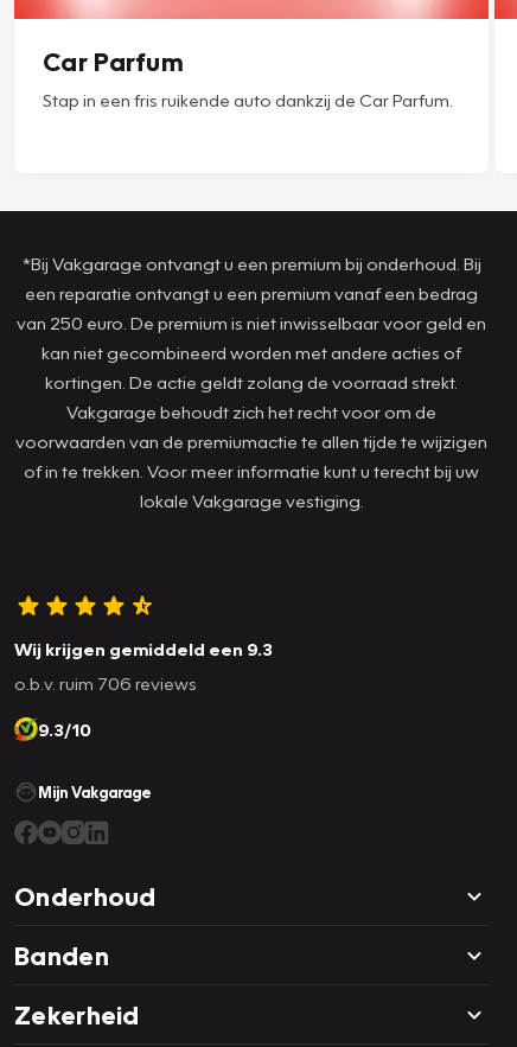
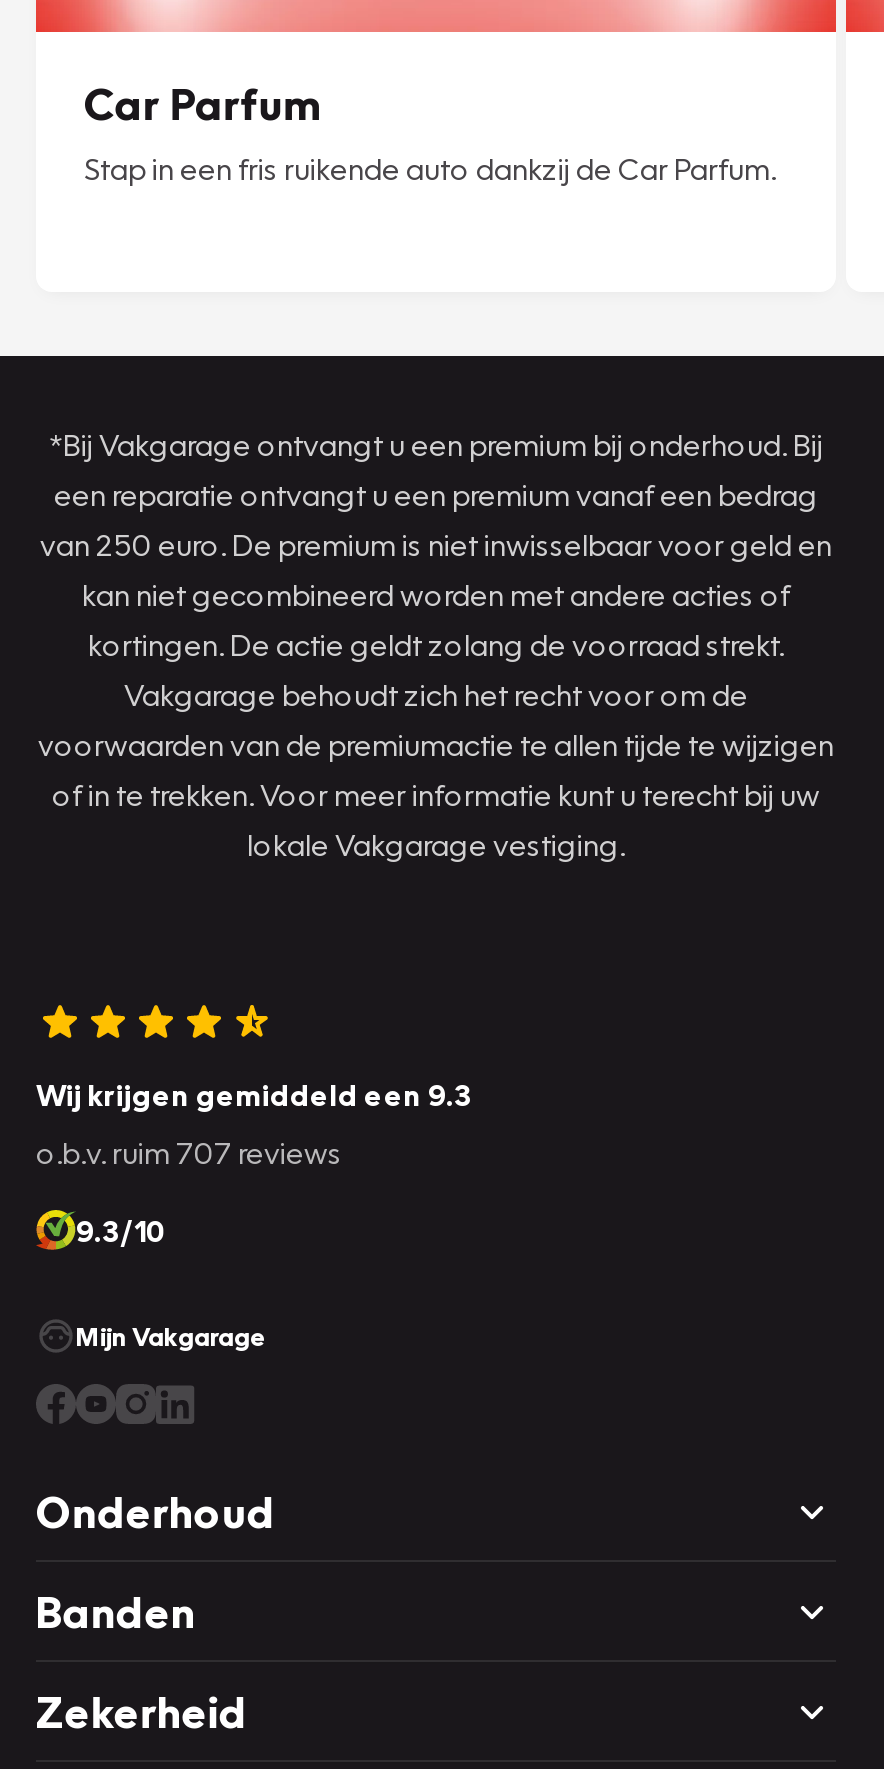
[14,672,197,693] o.b.v. ruim 706 reviews -> [36,1133,342,1169] o.b.v. ruim 707 reviews

